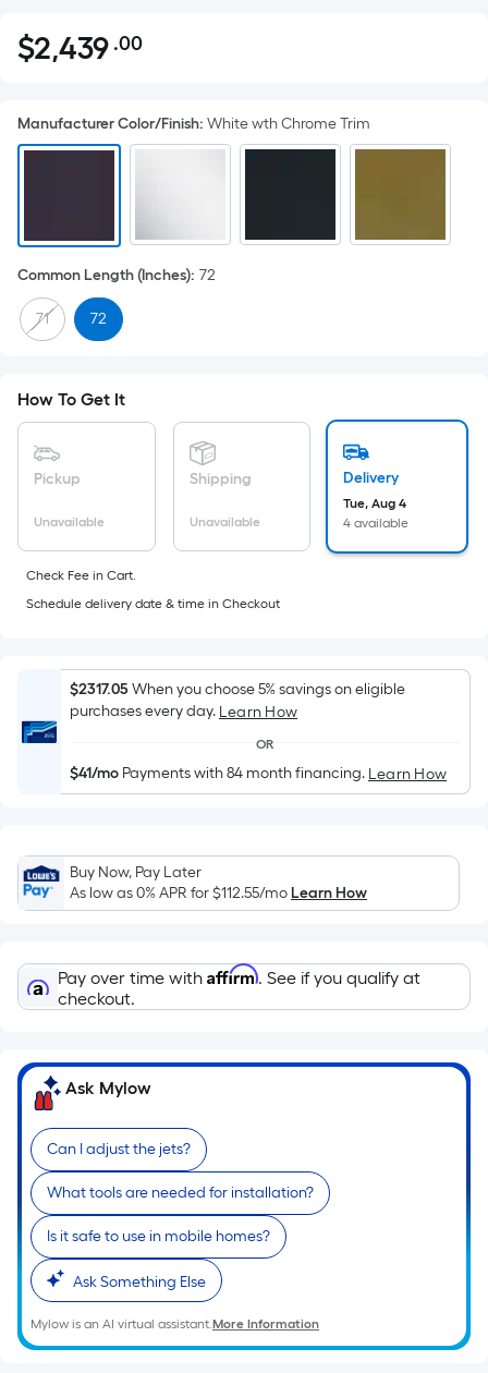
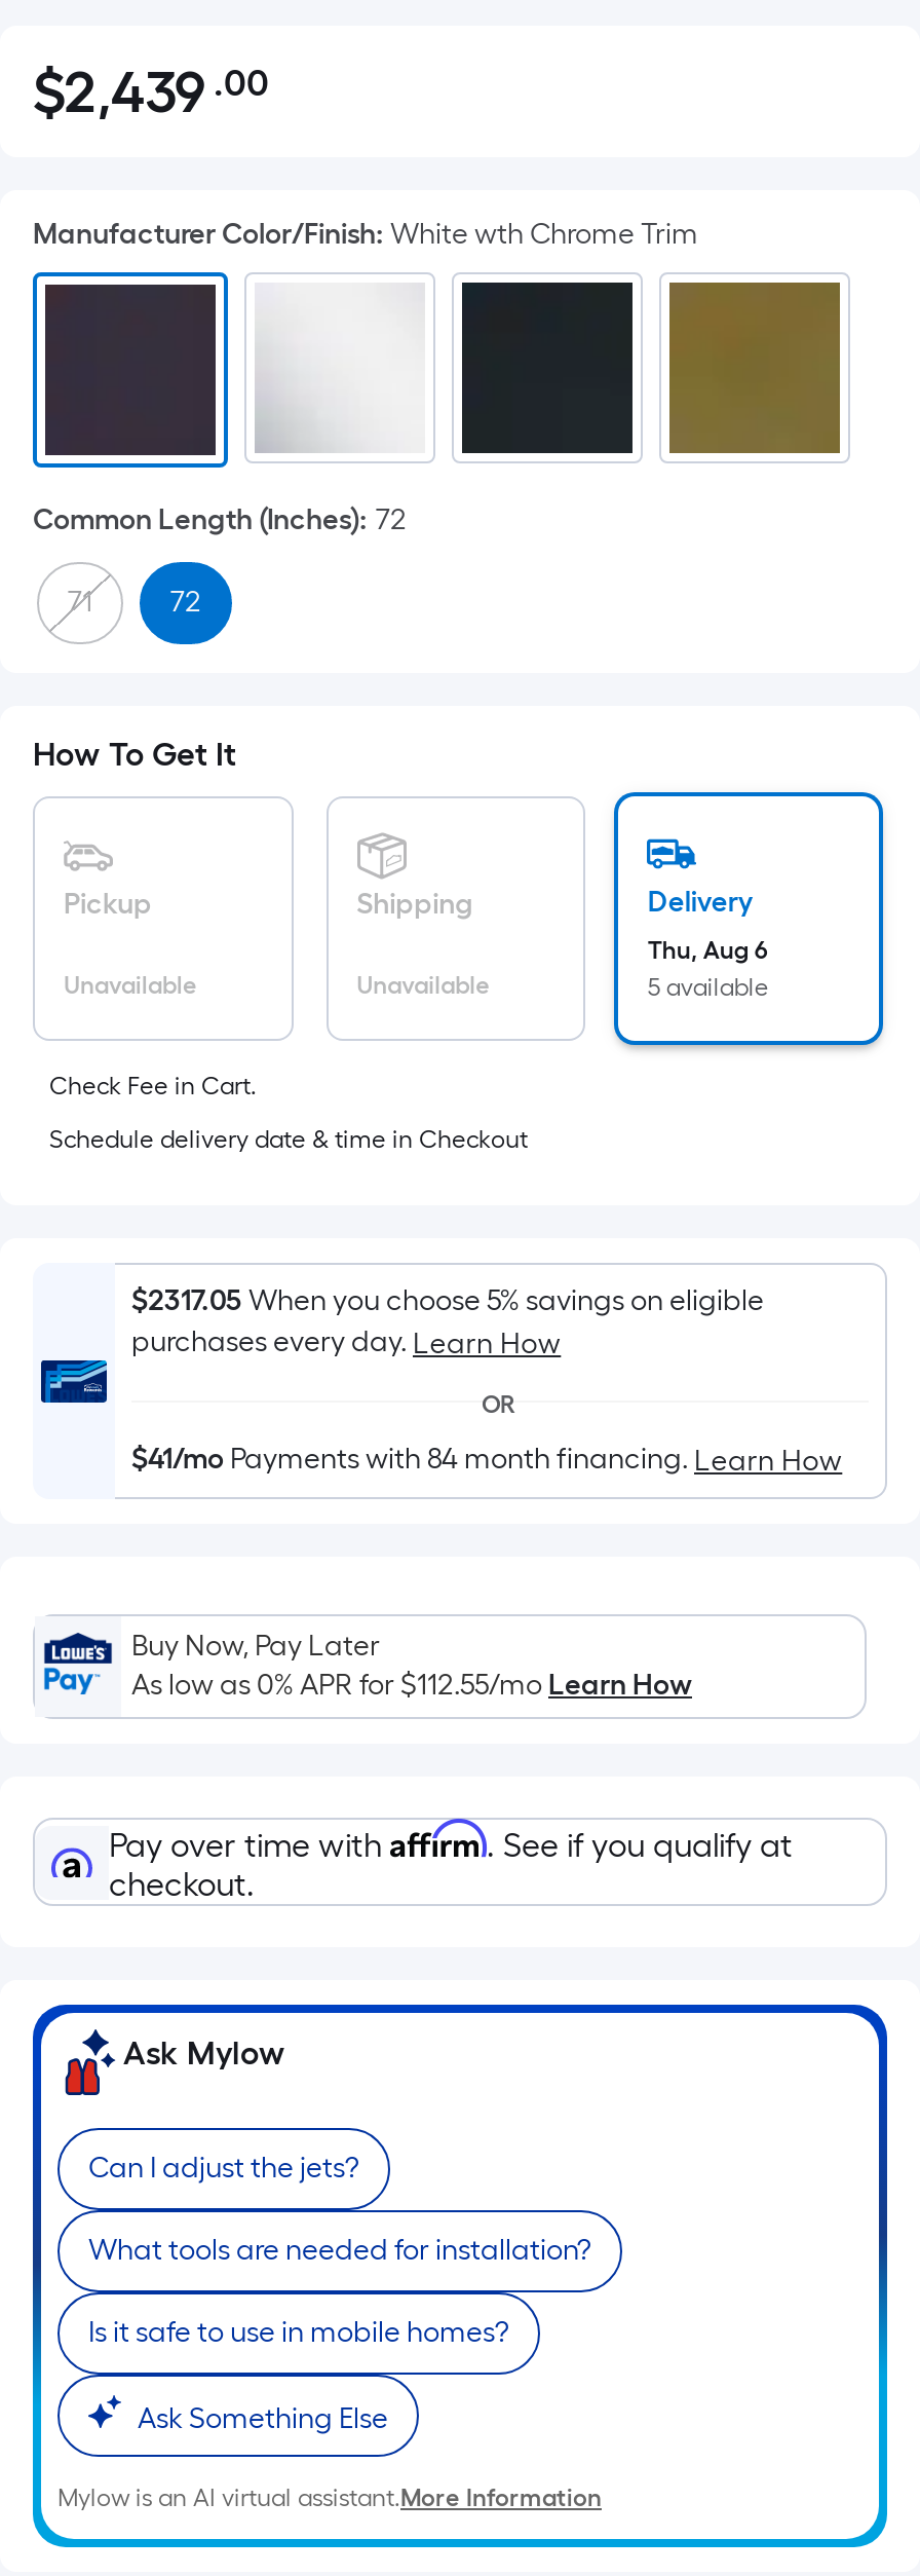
[343,496,407,511] Tue, Aug 4 -> [647,936,767,965] Thu, Aug 6
[343,515,409,531] 4 available -> [647,973,769,1002] 5 available

